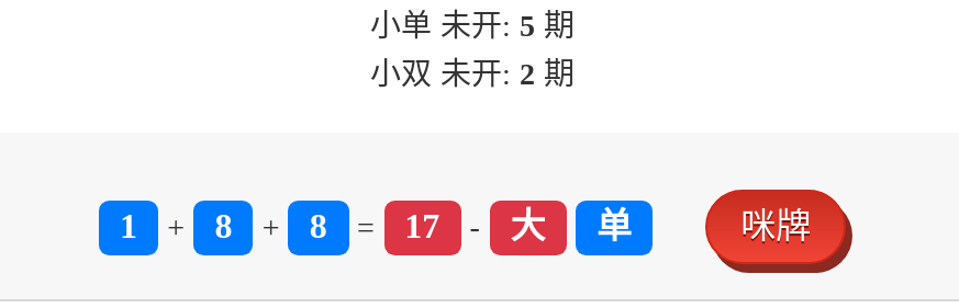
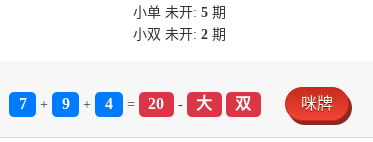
[120,207,137,244] 1 -> [18,95,26,112] 7
[215,207,232,244] 8 -> [62,95,70,112] 9
[310,207,327,244] 8 -> [105,95,113,112] 4
[404,207,440,244] 17 -> [148,95,164,112] 20
[596,207,632,244] 单 -> [235,95,251,112] 双

